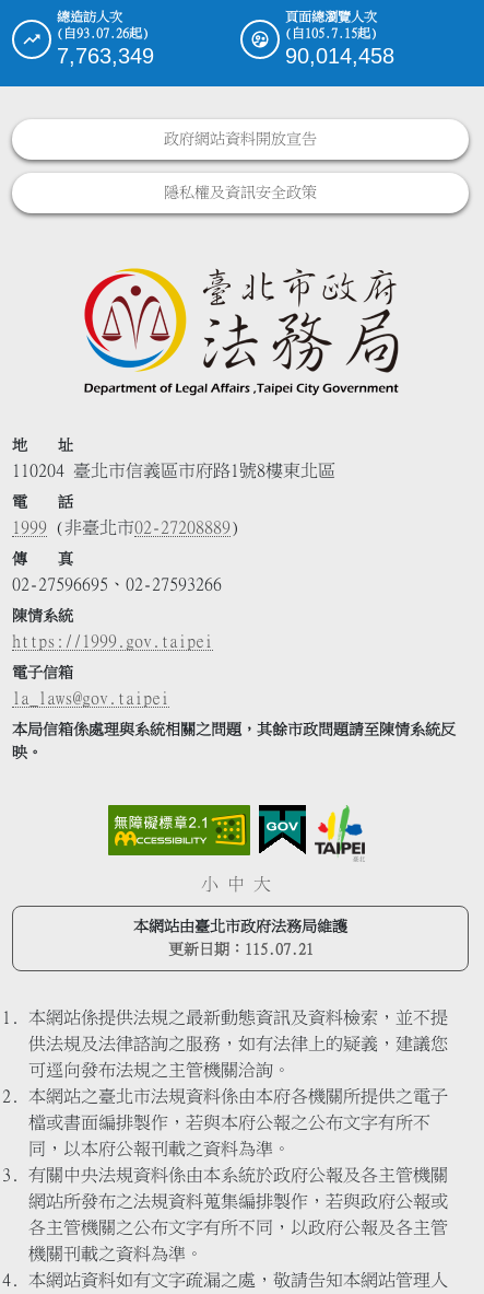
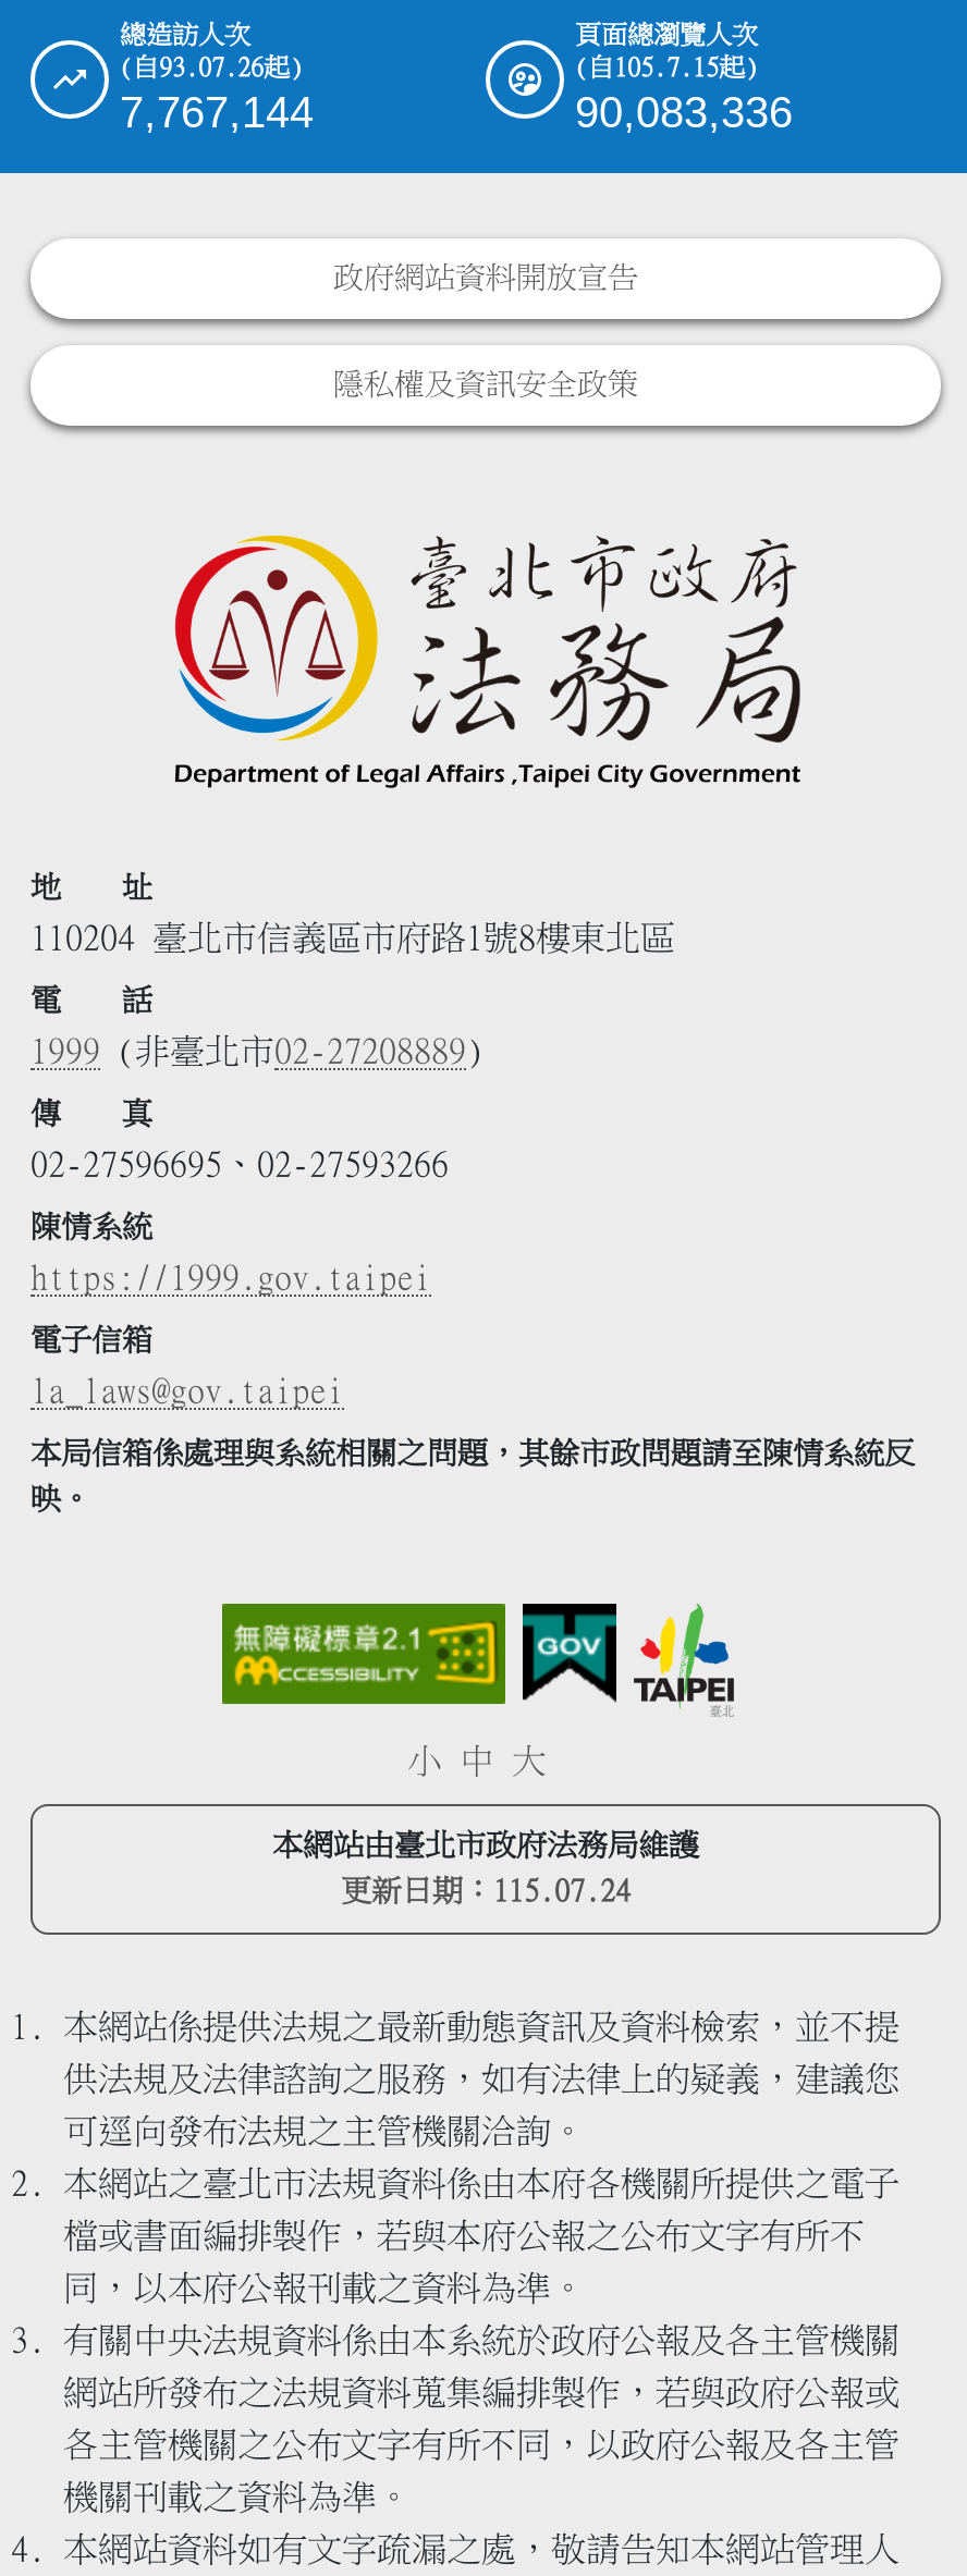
[57,44,154,68] 7,763,349 -> [120,88,314,136] 7,767,144
[285,44,394,68] 90,014,458 -> [575,88,793,136] 90,083,336
[168,942,313,957] 更新日期：115.07.21 -> [341,1876,631,1906] 更新日期：115.07.24

